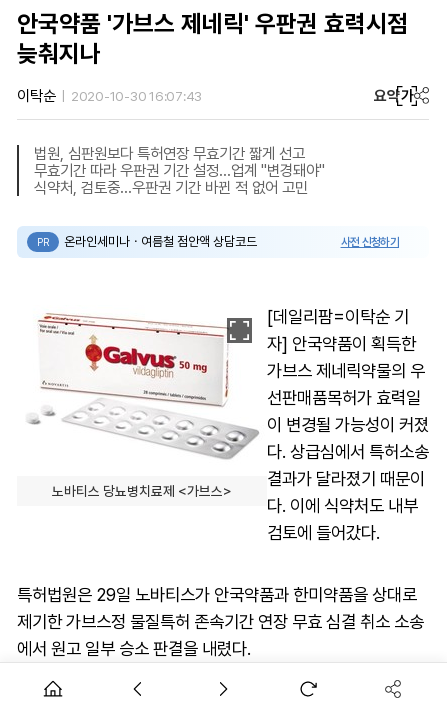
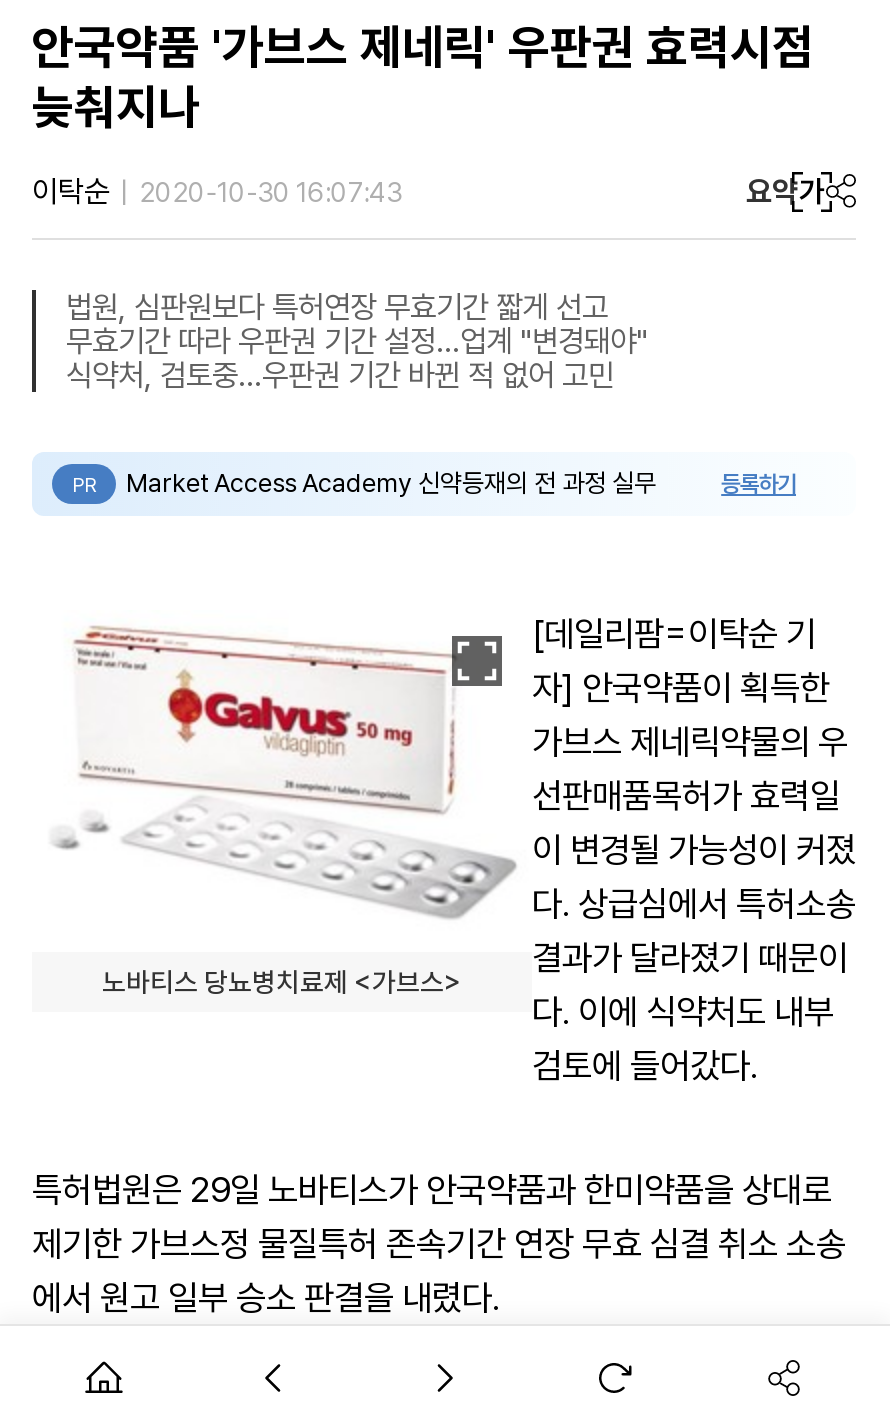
[64,234,399,249] 온라인세미나ㆍ여름철 점안액 상담코드 | 사전 신청하기 -> [126,467,796,497] Market Access Academy 신약등재의 전 과정 실무 | 등록하기

